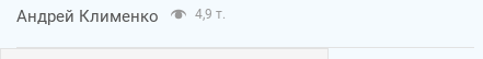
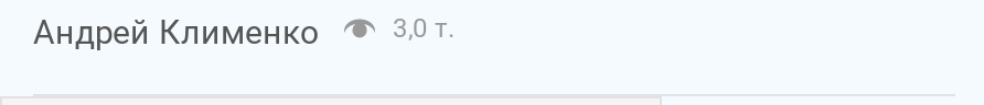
[195,6,226,22] 4,9 т. -> [393,12,454,43] 3,0 т.

